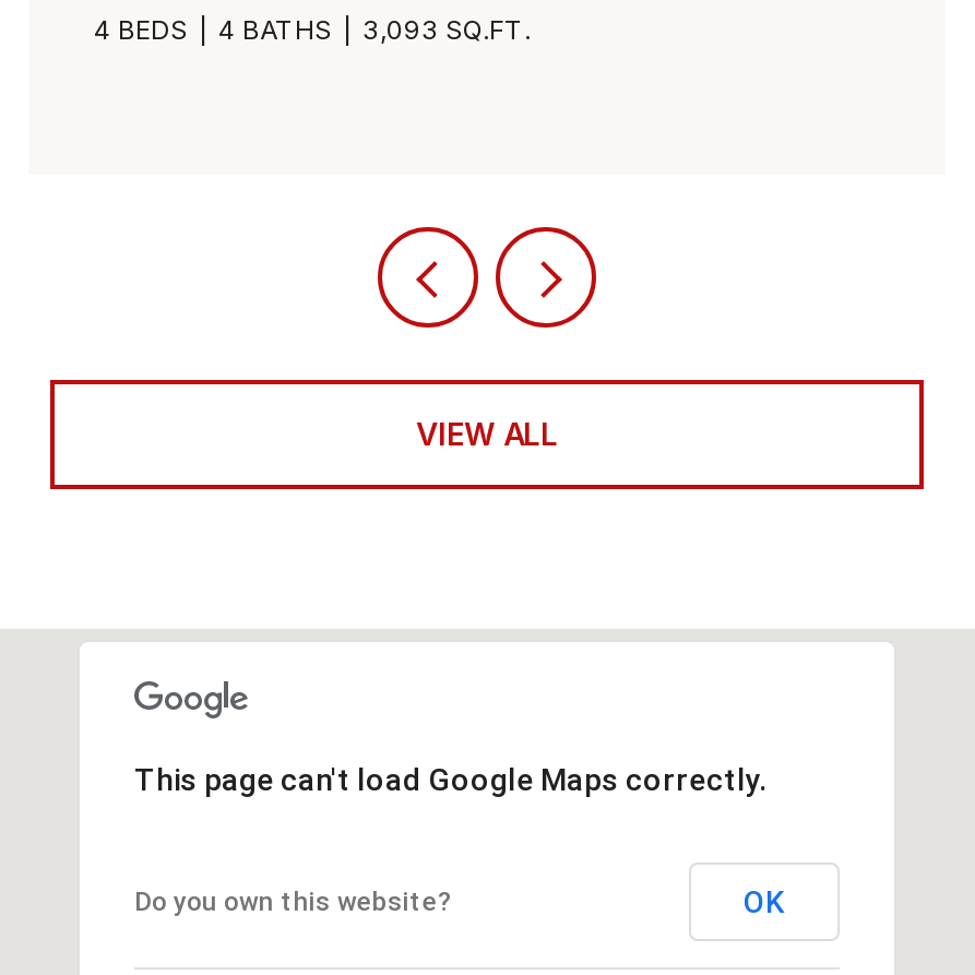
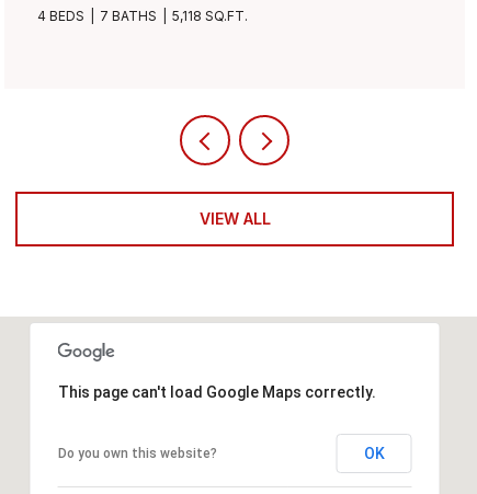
[218,12,332,45] 4 BATHS -> [100,7,157,24] 7 BATHS
[362,12,531,45] 3,093 SQ.FT. -> [172,7,248,24] 5,118 SQ.FT.

